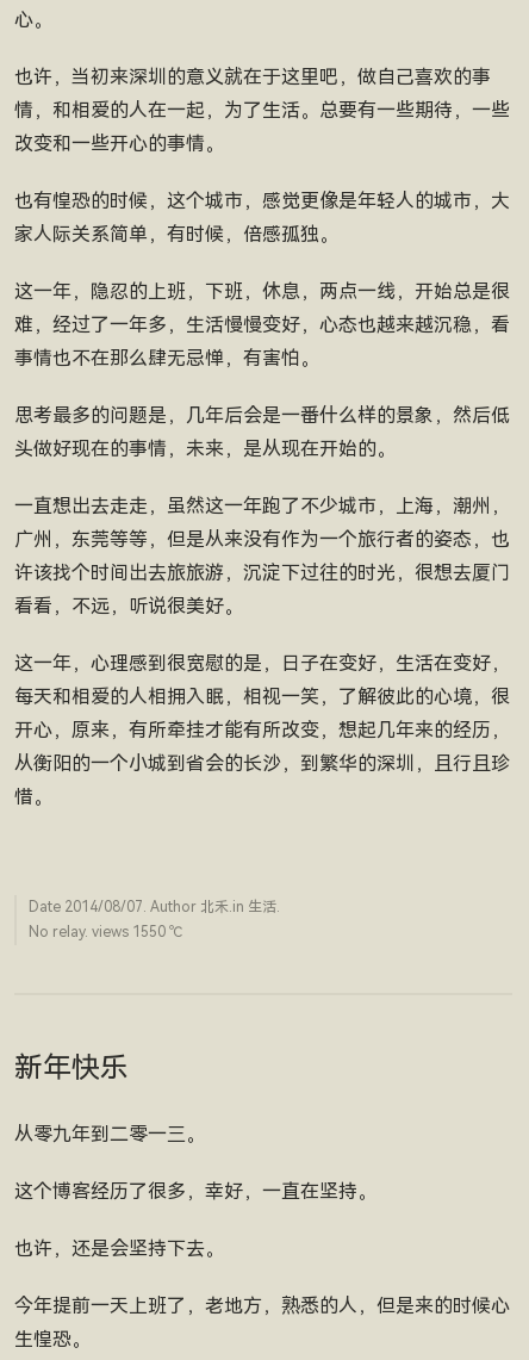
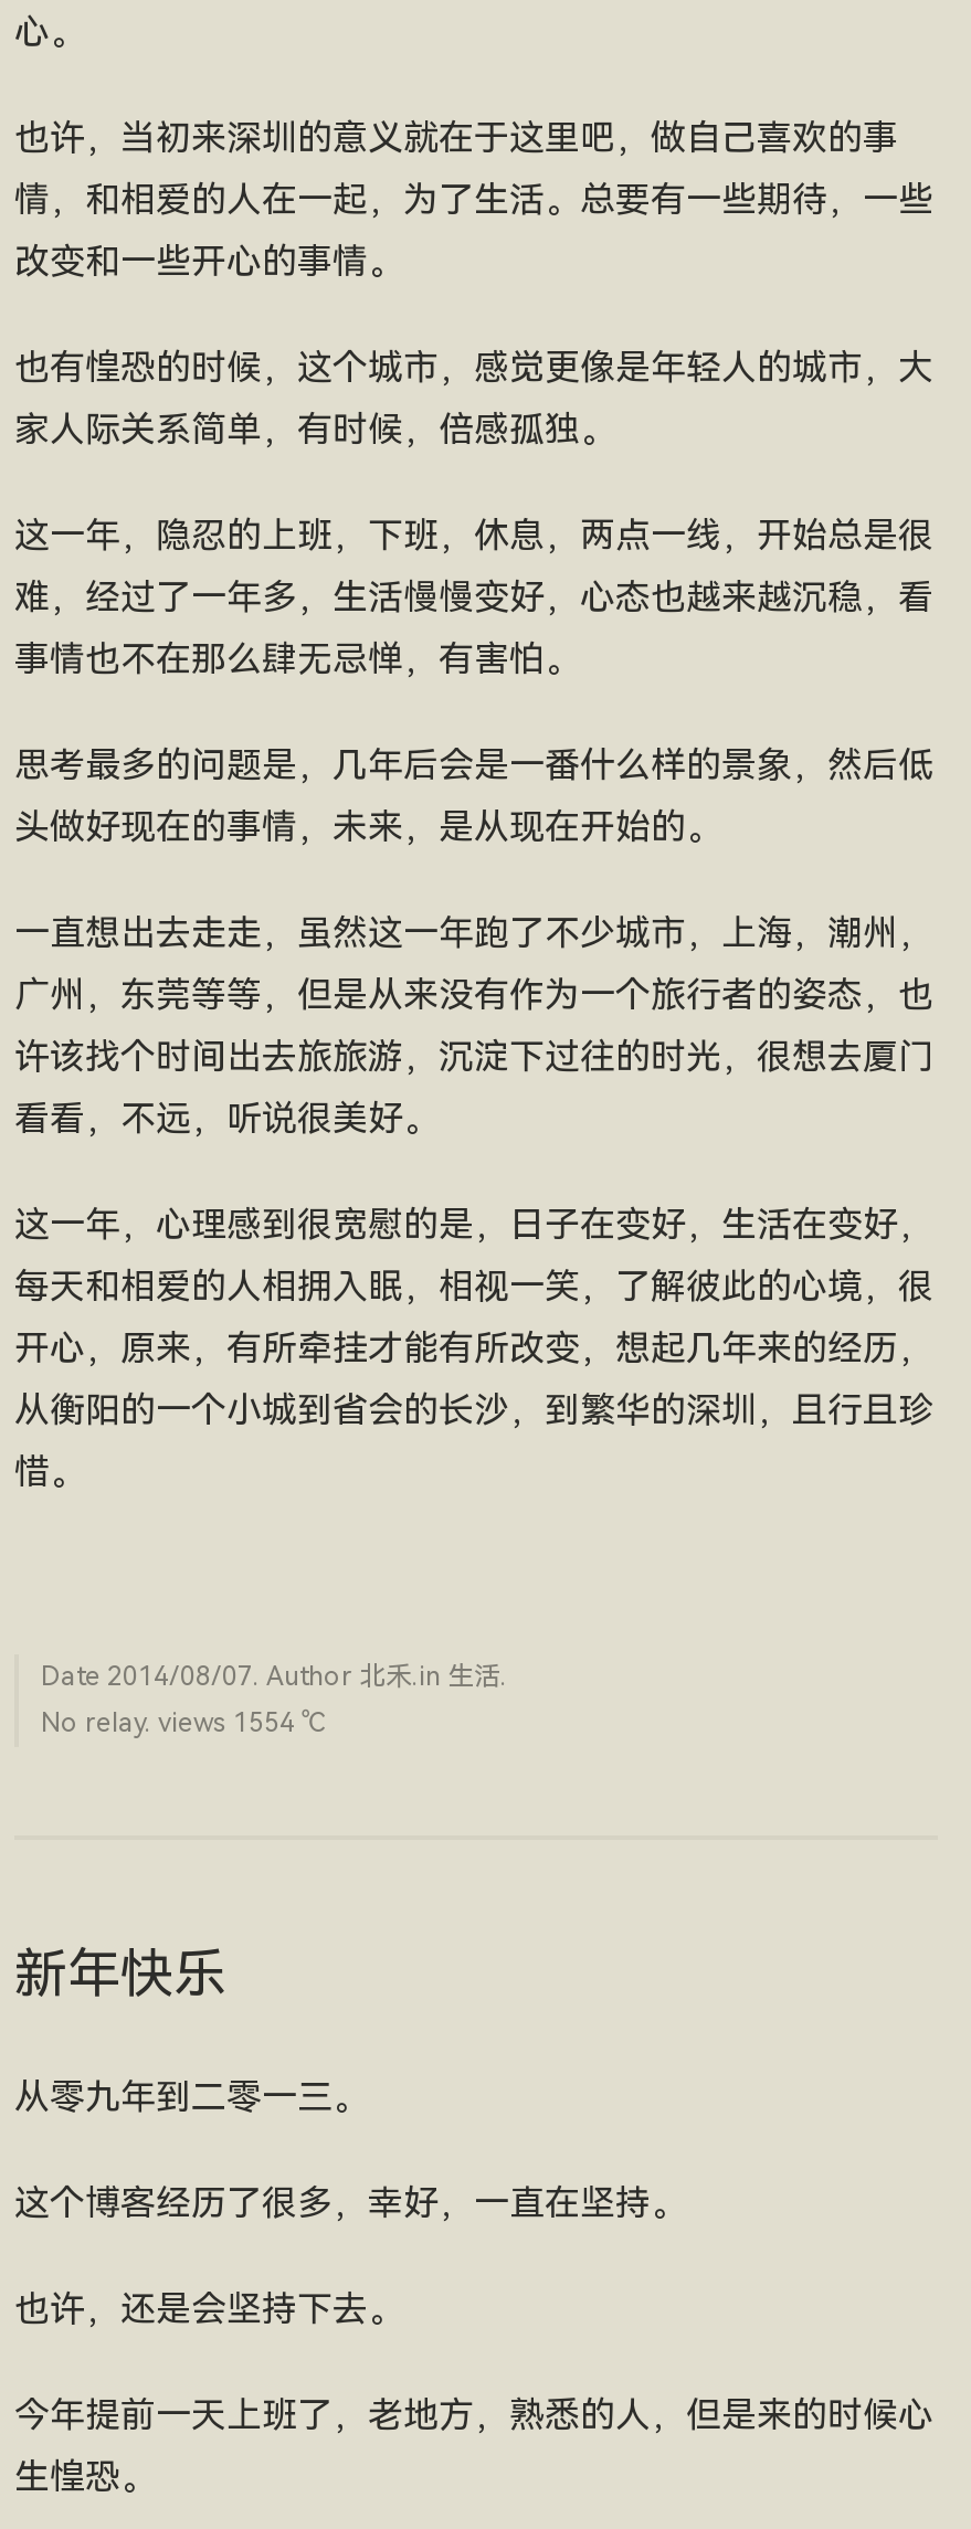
[29,924,182,940] No relay. views 1550 ℃ -> [41,1707,326,1738] No relay. views 1554 ℃

